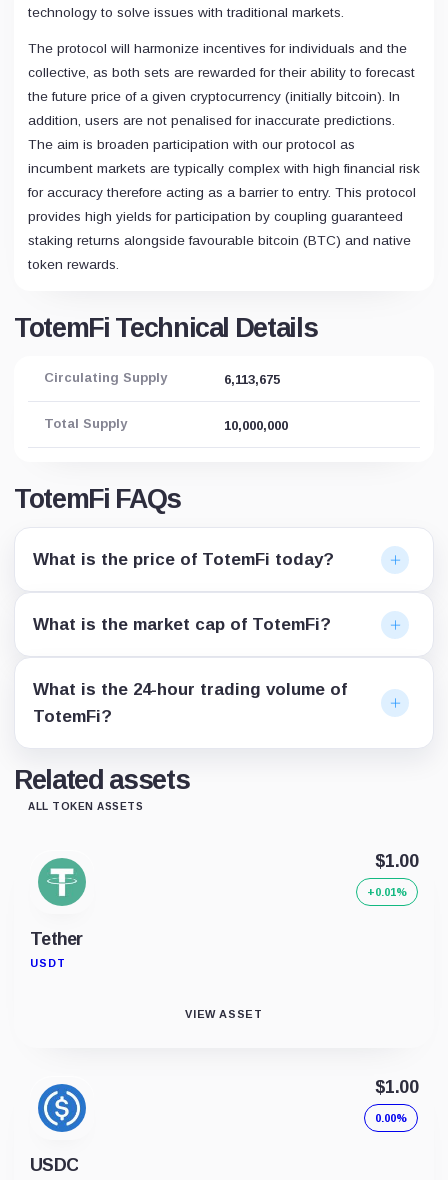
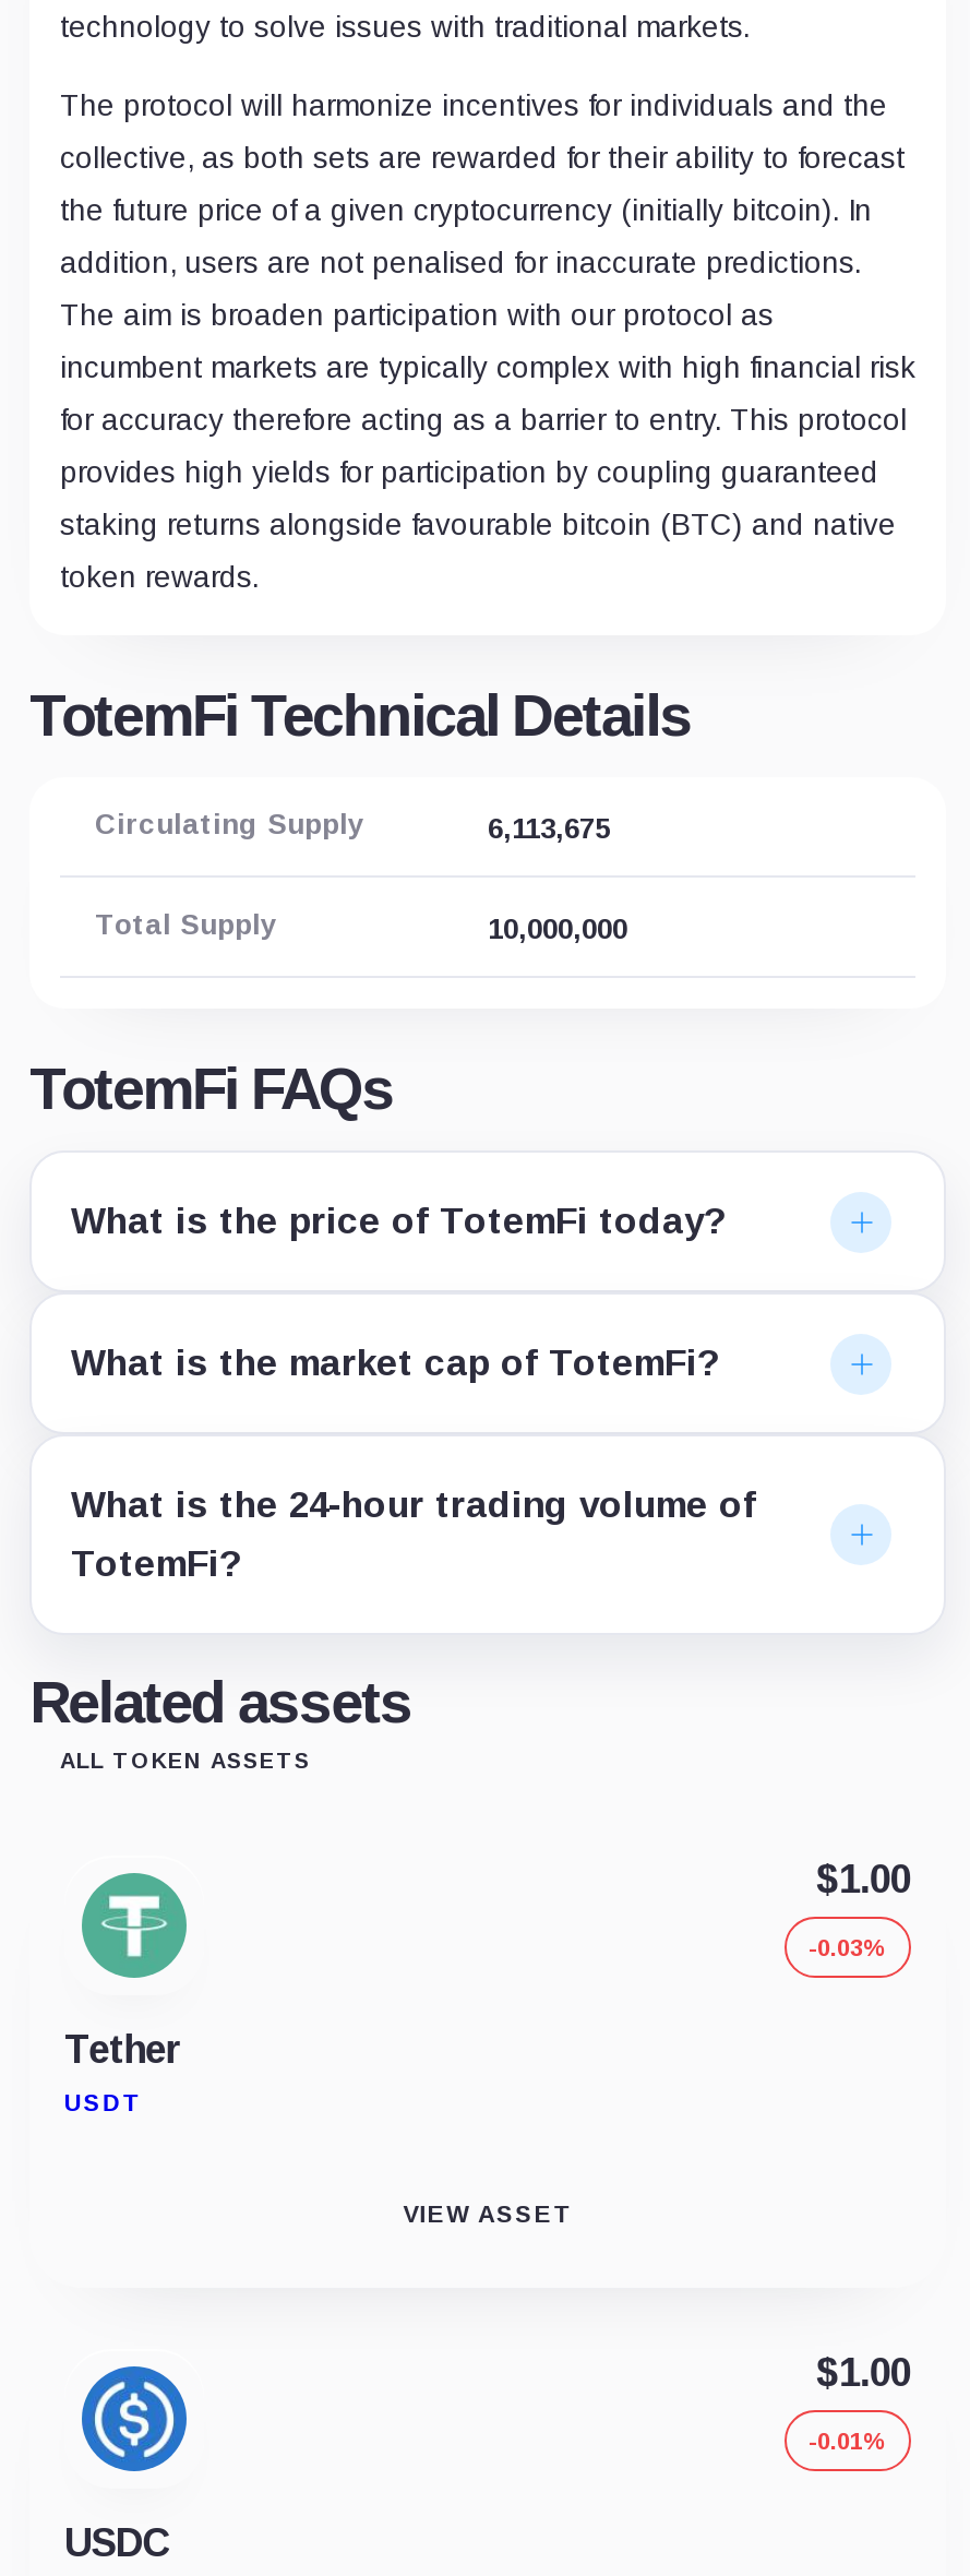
[367,885,407,897] +0.01% -> [809,1933,887,1959] -0.03%
[375,1111,407,1123] 0.00% -> [809,2426,887,2453] -0.01%

